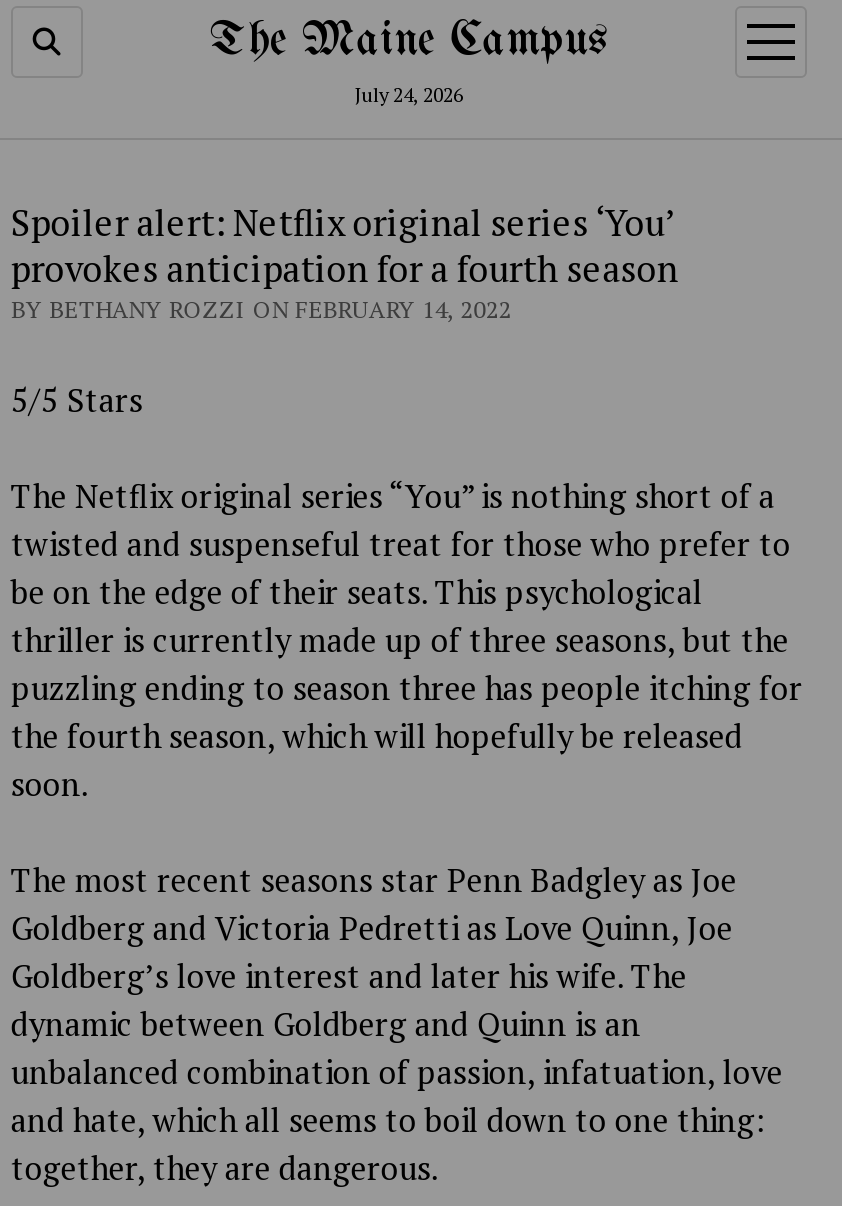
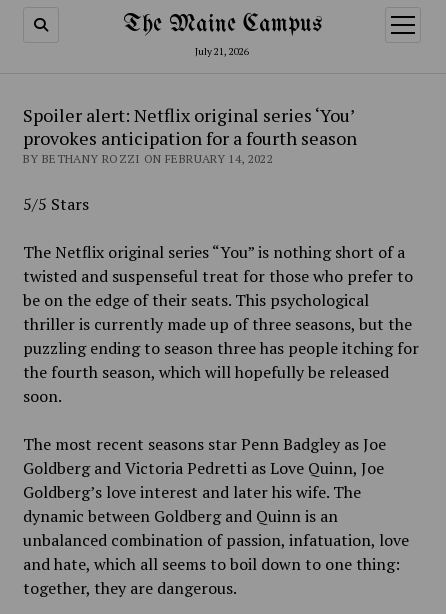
[355,82,463,108] July 24, 2026 -> [195,45,249,58] July 21, 2026

